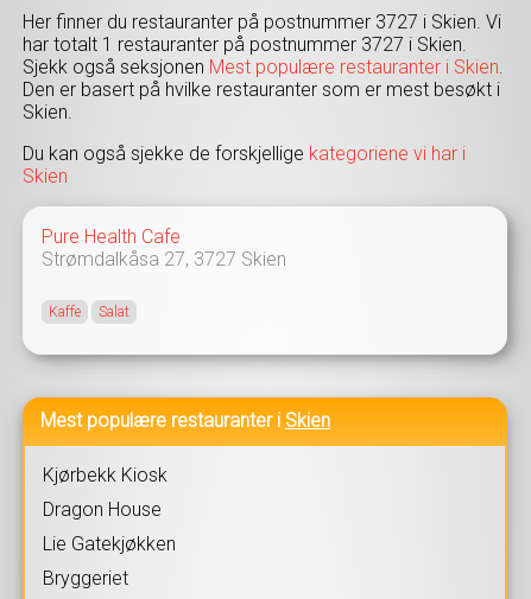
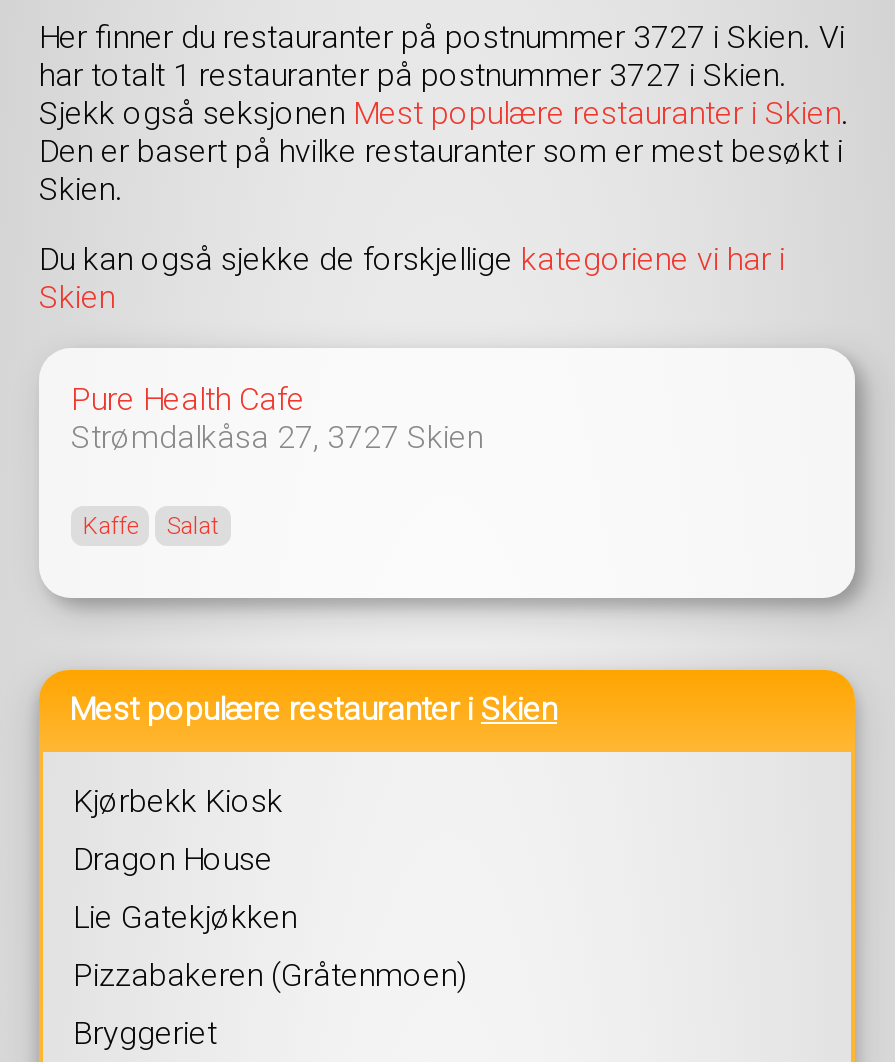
none -> [73,956,467,994] Pizzabakeren (Gråtenmoen)

